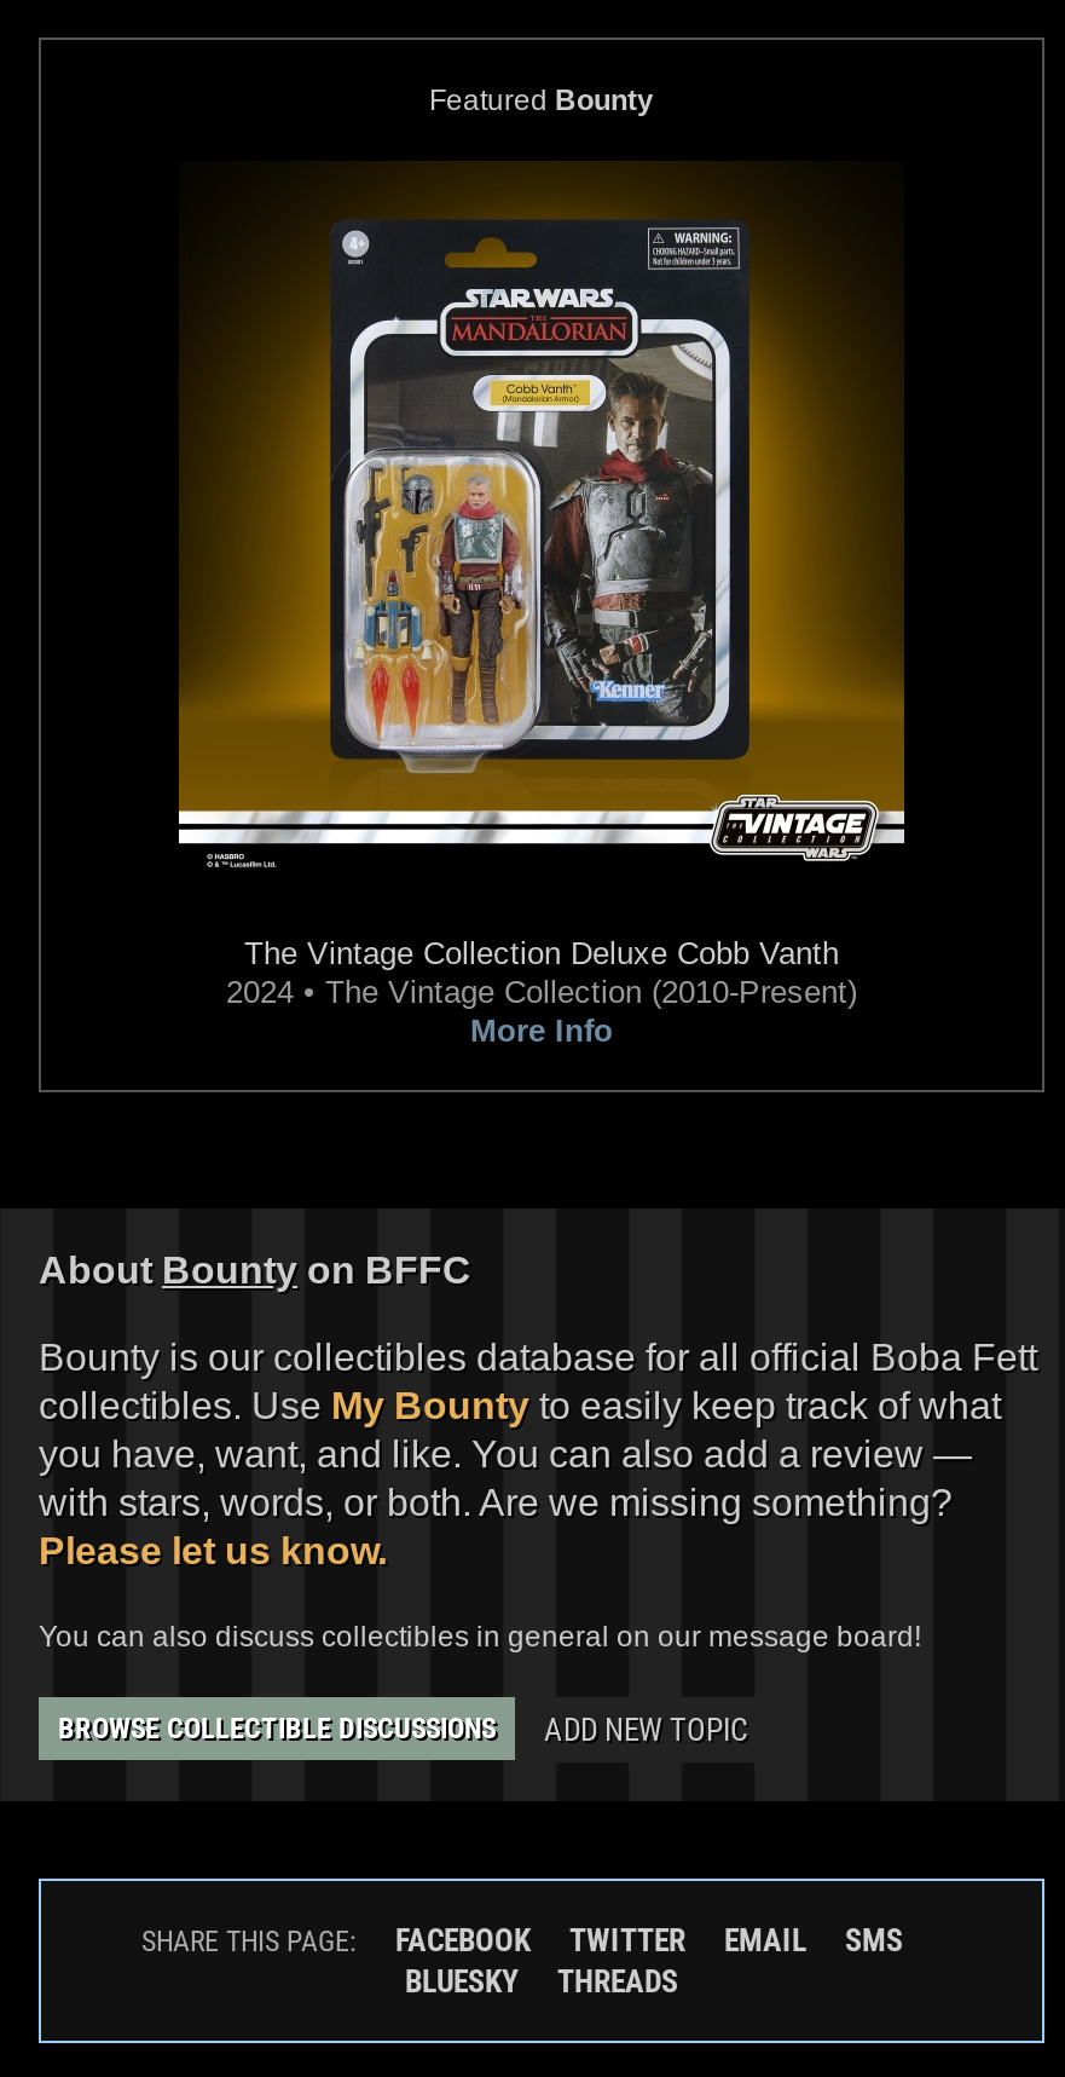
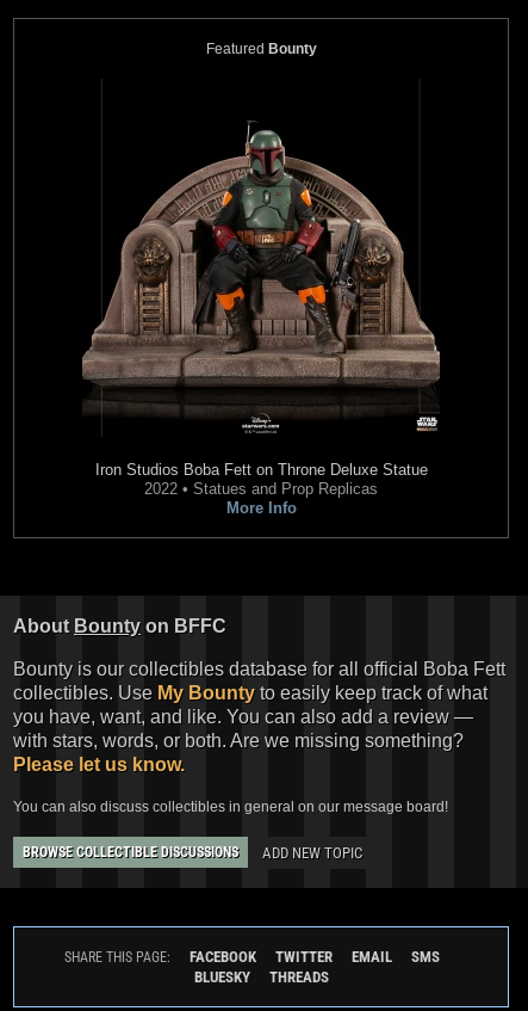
[176,161,907,1010] [image] | The Vintage Collection Deluxe Cobb Vanth | 2024 • The Vintage Collection (2010-Present) -> [81,80,441,498] [image] | Iron Studios Boba Fett on Throne Deluxe Statue | 2022 • Statues and Prop Replicas

